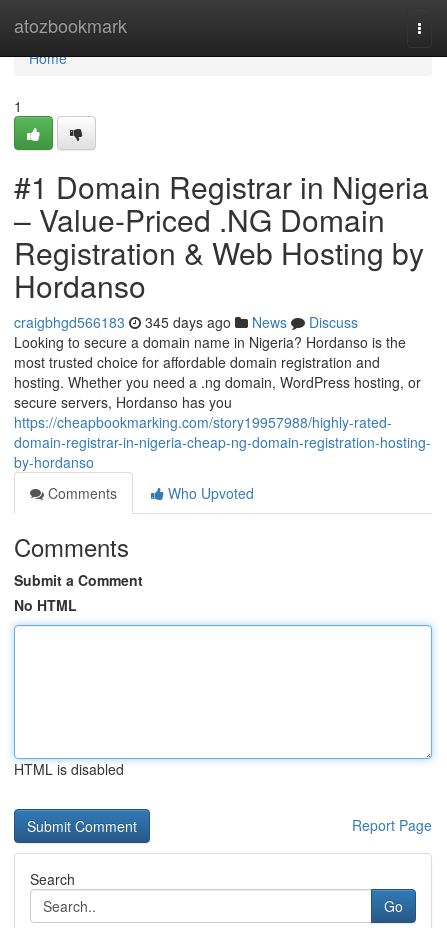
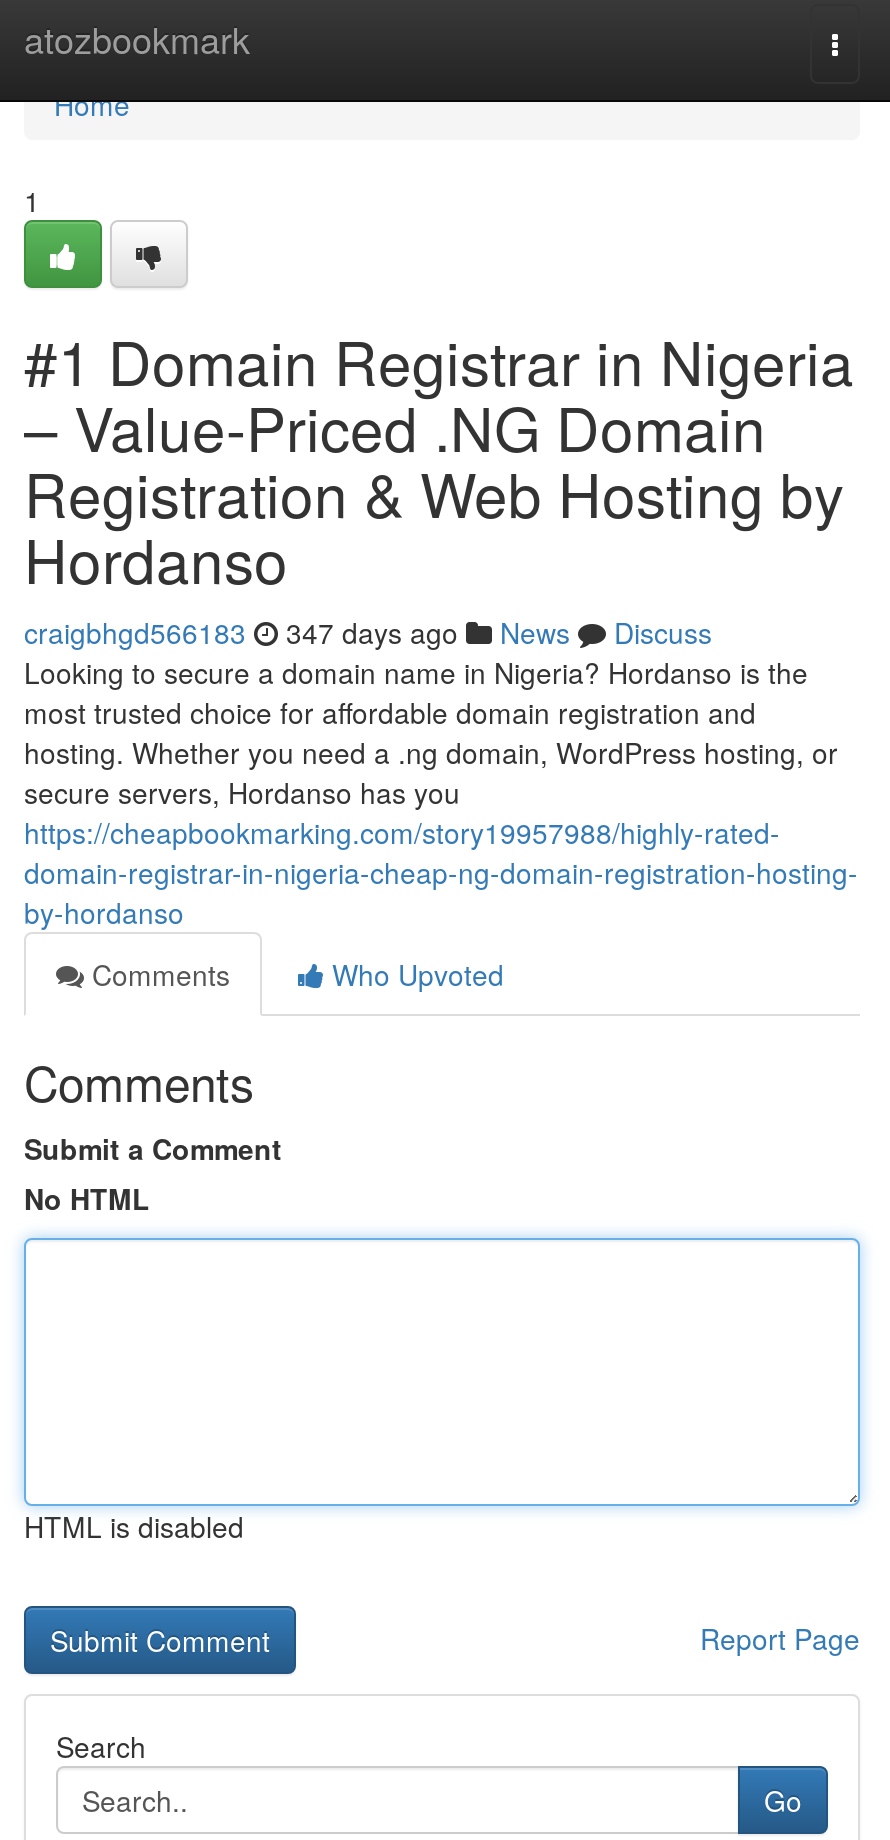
[14,312,358,332] craigbhgd566183 345 days ago News Discuss -> [24,612,712,652] craigbhgd566183 347 days ago News Discuss

